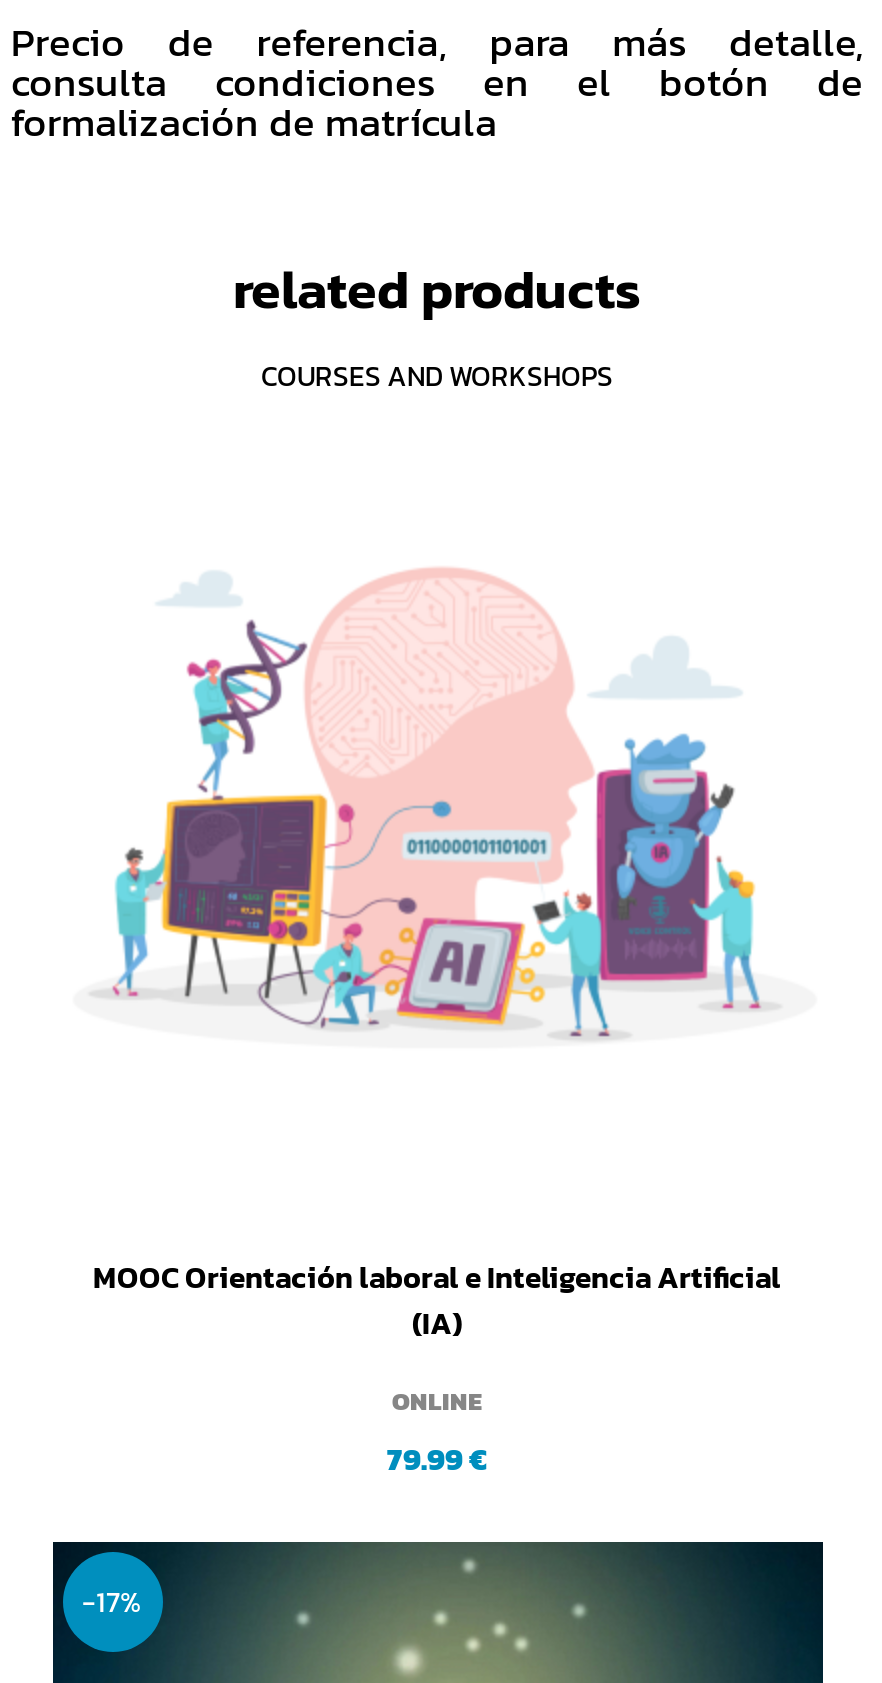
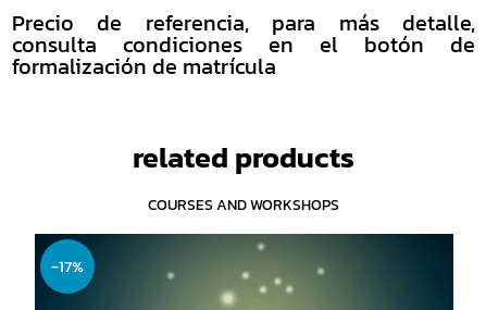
[95,568,771,1040] [image] -> none
[93,1253,781,1481] MOOC Orientación laboral e Inteligencia Artificial | (IA) | ONLINE | 79.99 € -> none

